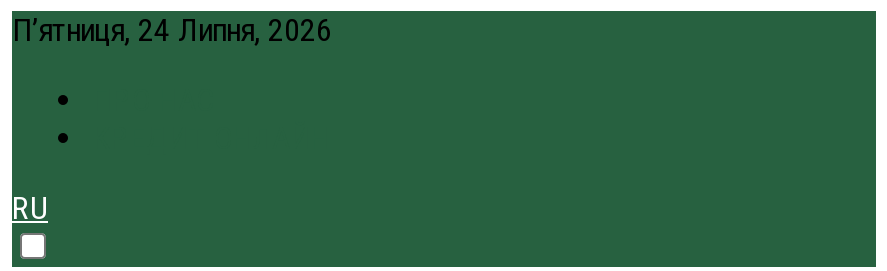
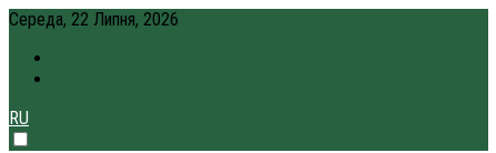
[12,11,332,49] П’ятниця, 24 Липня, 2026 -> [9,9,179,30] Середа, 22 Липня, 2026

